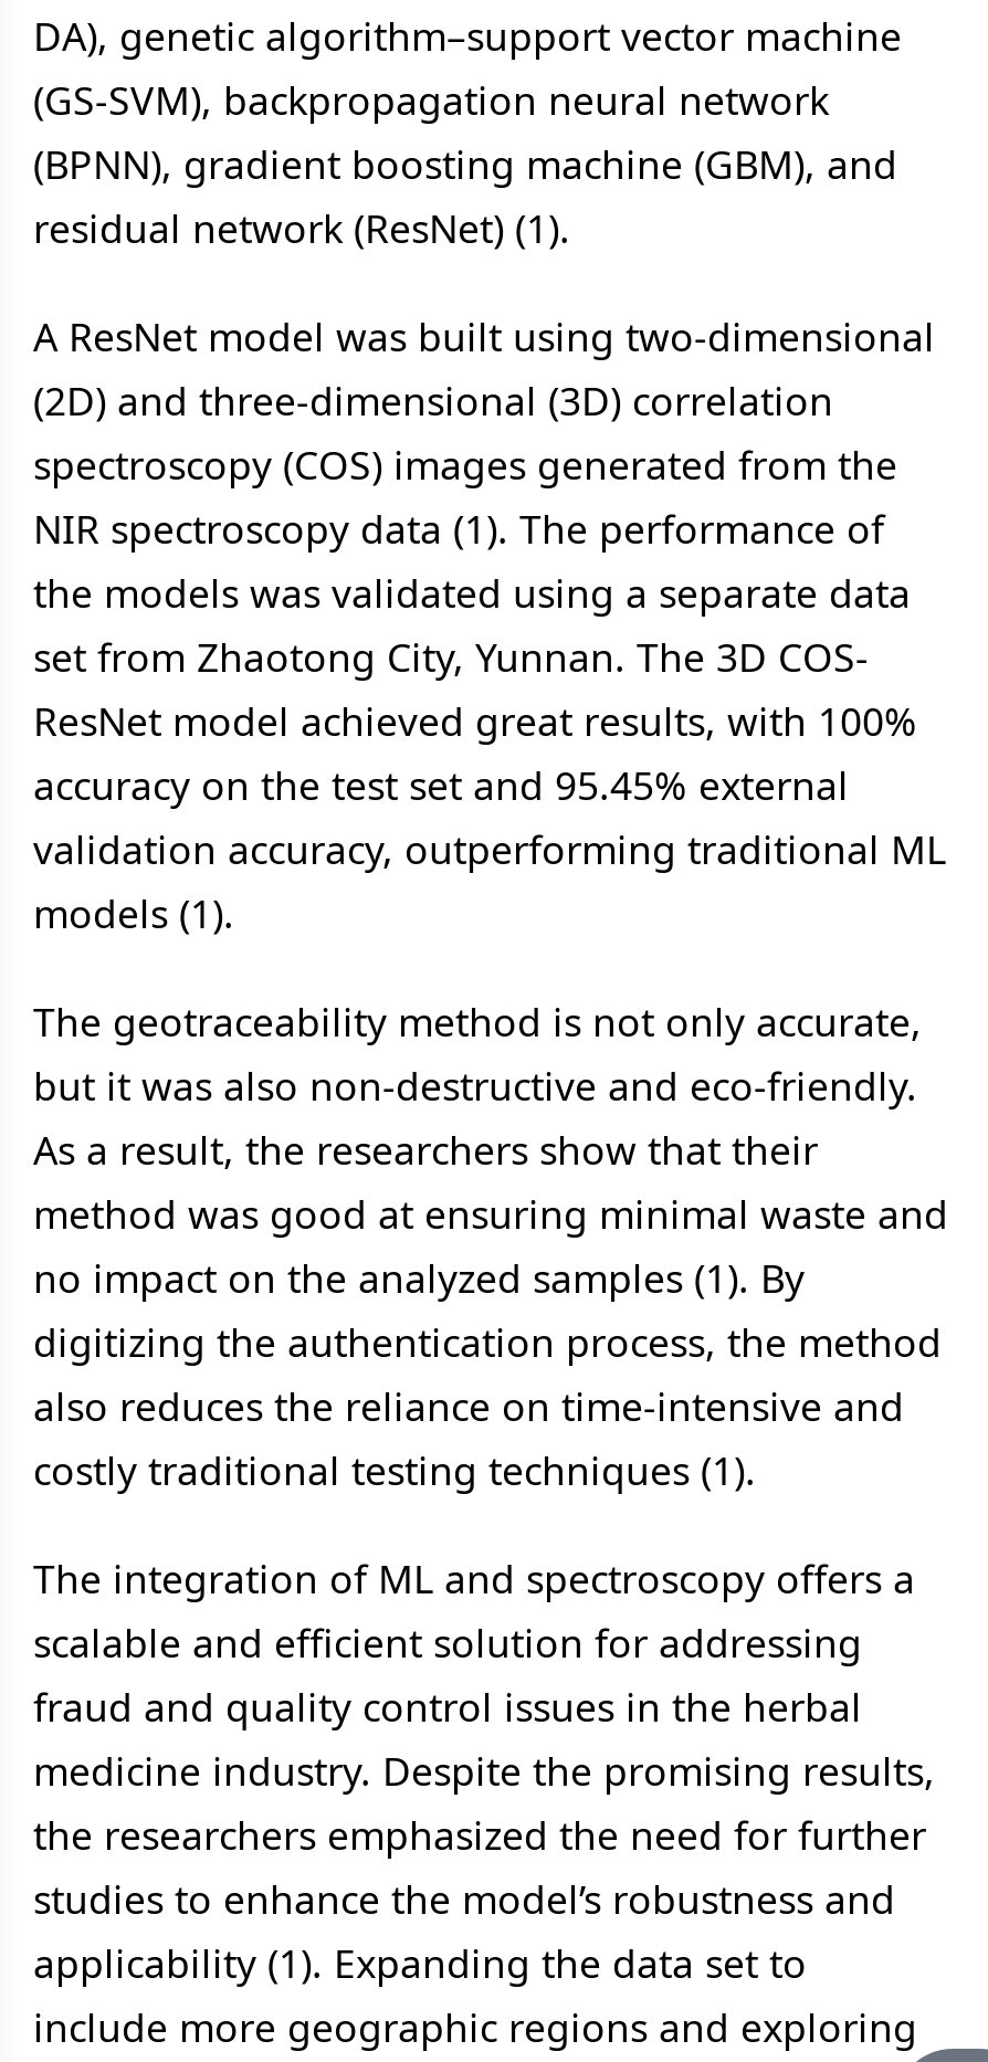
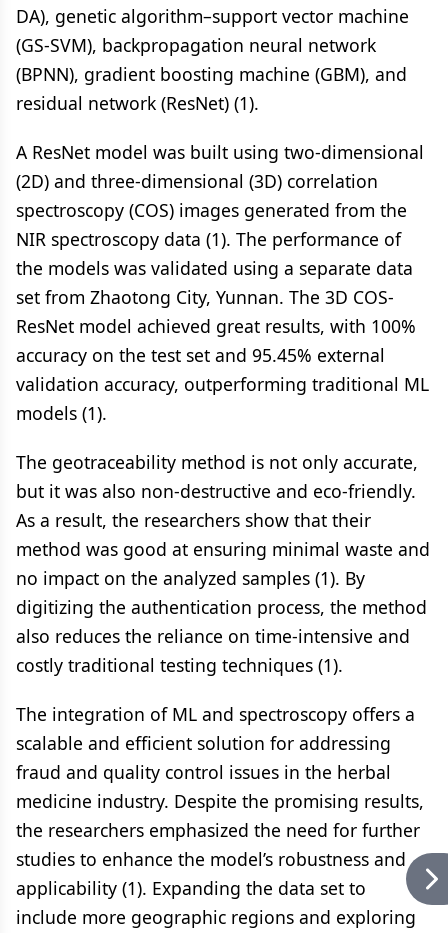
none -> [405,852,445,906] [image]

